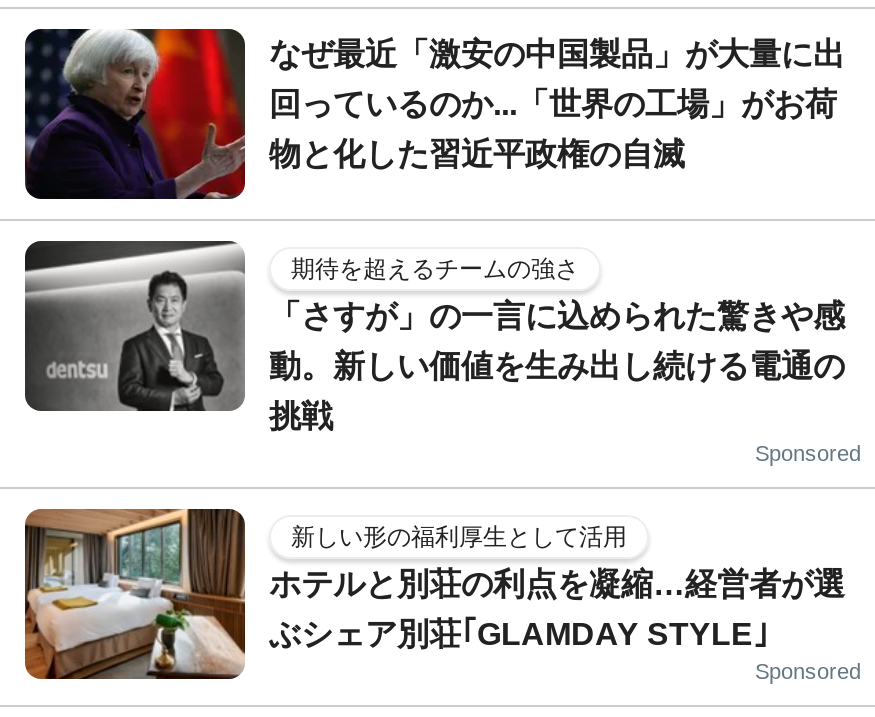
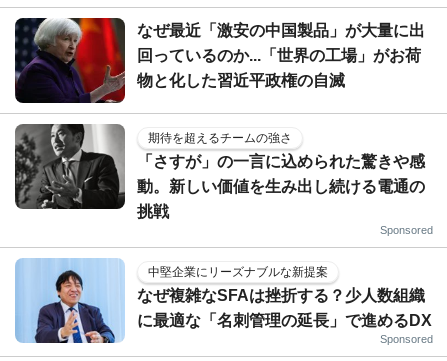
[25,239,243,411] [image] -> [16,124,125,209] [image]
[23,507,845,681] [image] | ホテルと別荘の利点を凝縮…経営者が選 -> [15,258,425,344] [image] | なぜ複雑なSFAは挫折する？少人数組織
[291,523,627,551] 新しい形の福利厚生として活用 -> [148,265,328,279] 中堅企業にリーズナブルな新提案
[269,617,769,651] ぶシェア別荘｢GLAMDAY STYLE｣ -> [137,312,432,329] に最適な「名刺管理の延長」で進めるDX

